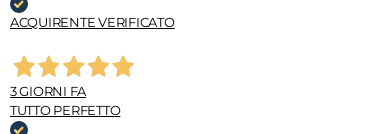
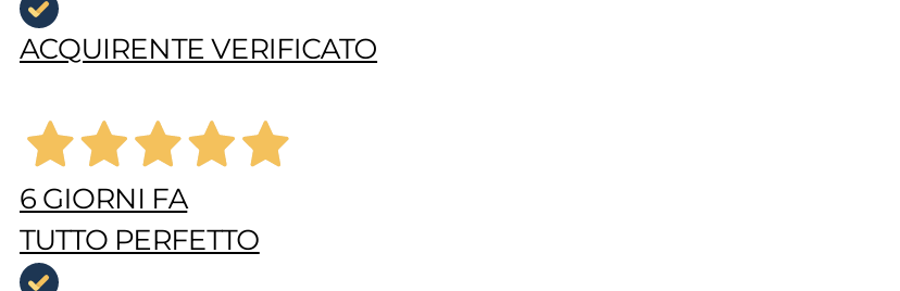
[10,83,86,99] 3 GIORNI FA -> [20,180,187,214] 6 GIORNI FA

